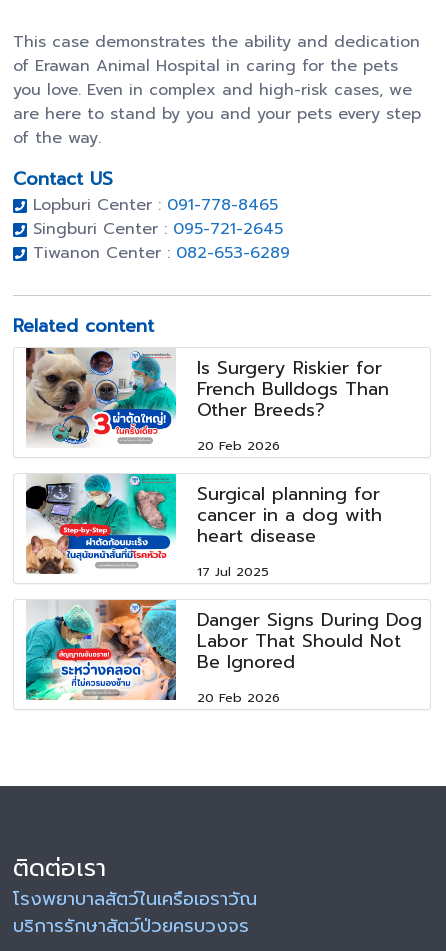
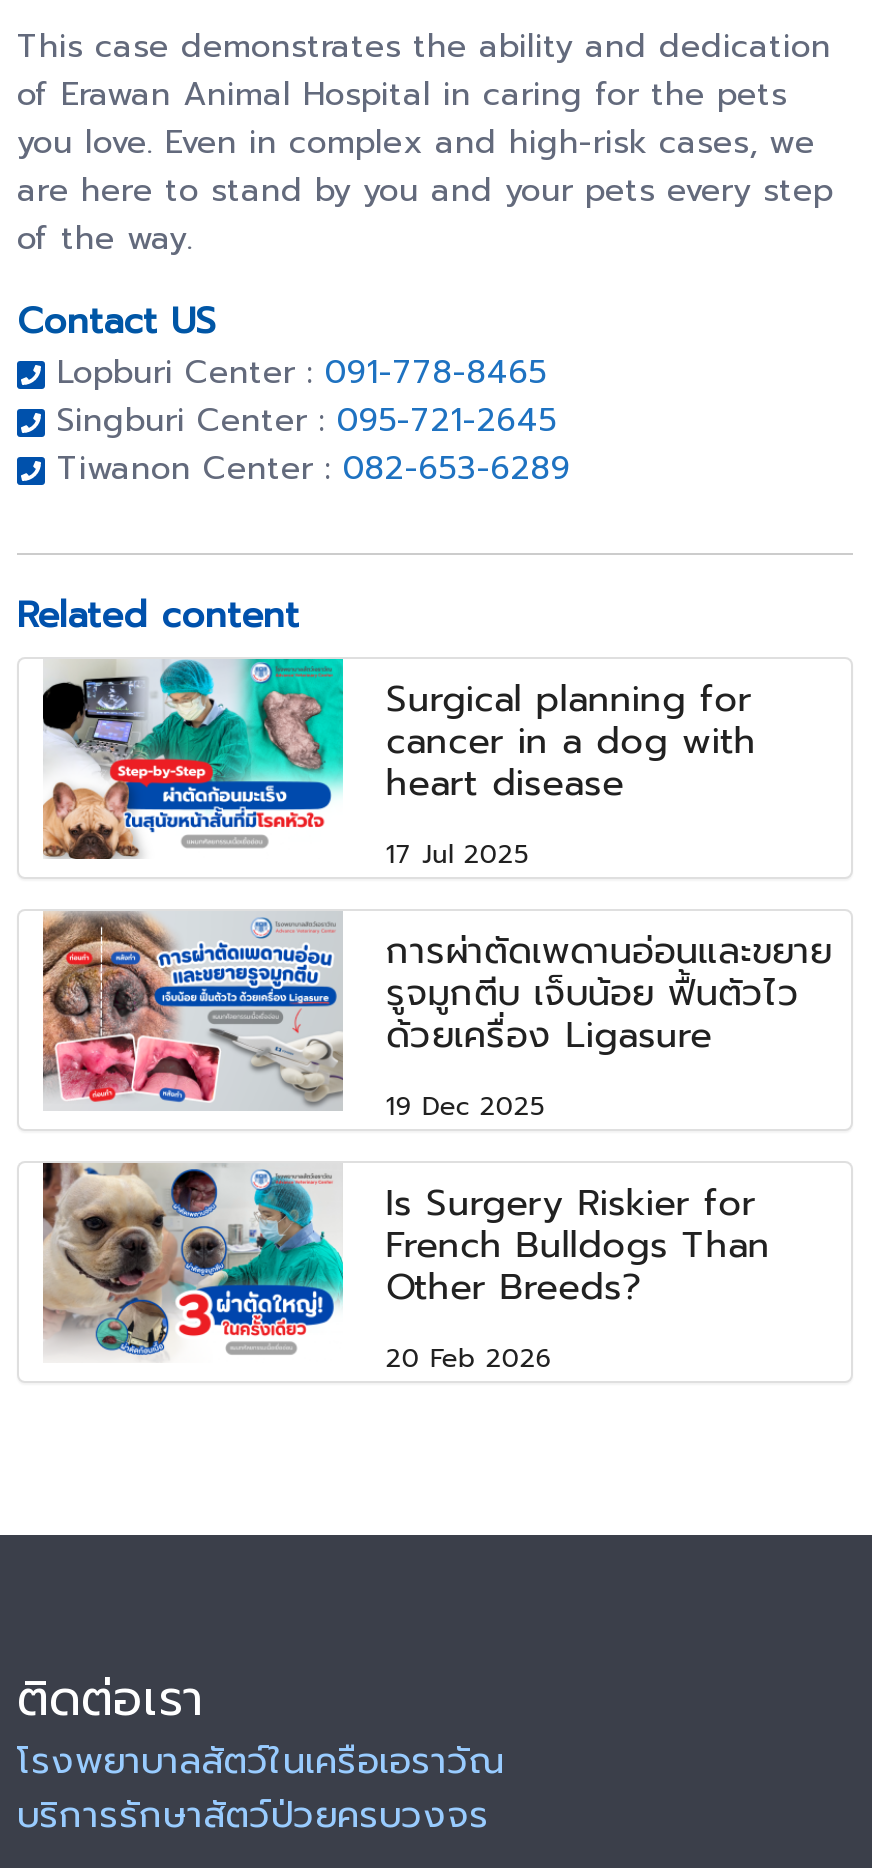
moved [25,347,389,446] -> [41,1161,770,1363]: [image] | Is Surgery Riskier for | French Bulldogs Than | Other Breeds?
[197,436,280,455] 20 Feb 2026 -> none
moved [25,473,382,581] -> [41,657,756,873]: [image] | Surgical planning for | cancer in a dog with | heart disease | 17 Jul 2025
[25,599,422,701] [image] | Danger Signs During Dog | Labor That Should Not | Be Ignored -> [41,911,832,1125] [image] | การผ่าตัดเพดานอ่อนและขยาย | รูจมูกตีบ เจ็บน้อย ฟื้นตัวไว | ด้วยเครื่อง Ligasure | 19 Dec 2025

